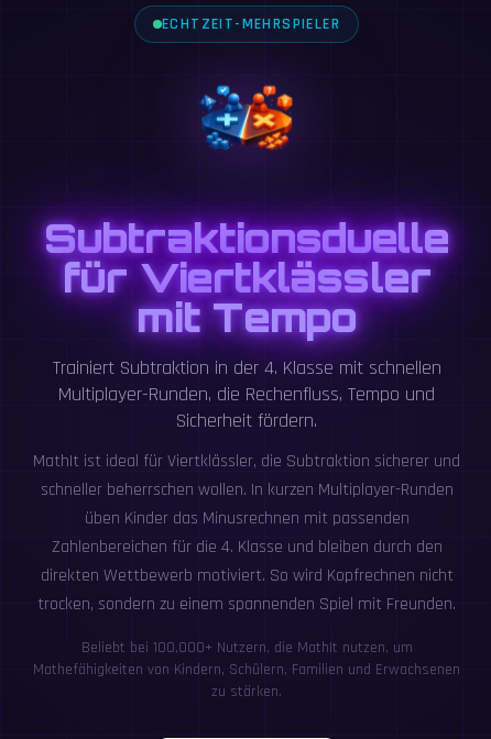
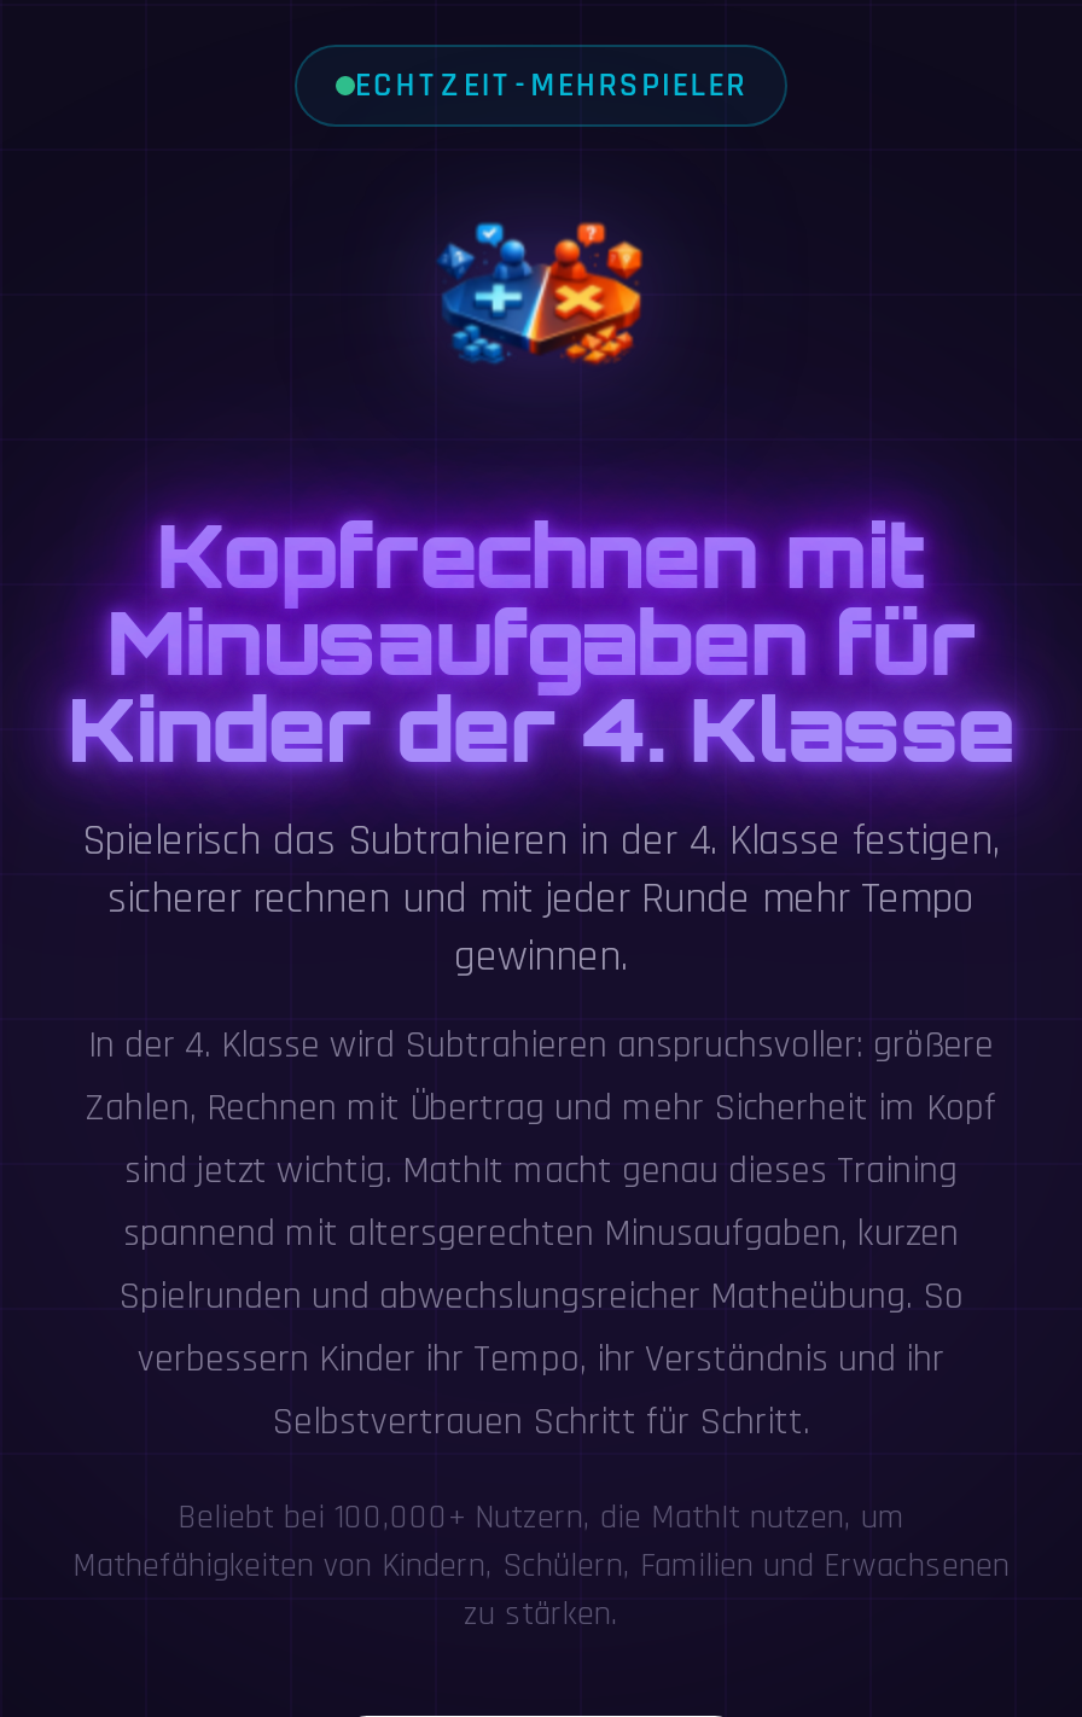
[44,214,450,434] Subtraktionsduelle | für Viertklässler | mit Tempo | Trainiert Subtraktion in der 4. Klasse mit schnellen | Multiplayer-Runden, die Rechenfluss, Tempo und | Sicherheit fördern. -> [68,501,1014,984] Kopfrechnen mit | Minusaufgaben für | Kinder der 4. Klasse | Spielerisch das Subtrahieren in der 4. Klasse festigen, | sicherer rechnen und mit jeder Runde mehr Tempo | gewinnen.
[33,450,460,616] MathIt ist ideal für Viertklässler, die Subtraktion sicherer und | schneller beherrschen wollen. In kurzen Multiplayer-Runden | üben Kinder das Minusrechnen mit passenden | Zahlenbereichen für die 4. Klasse und bleiben durch den | direkten Wettbewerb motiviert. So wird Kopfrechnen nicht | trocken, sondern zu einem spannenden Spiel mit Freunden. -> [86,1020,996,1447] In der 4. Klasse wird Subtrahieren anspruchsvoller: größere | Zahlen, Rechnen mit Übertrag und mehr Sicherheit im Kopf | sind jetzt wichtig. MathIt macht genau dieses Training | spannend mit altersgerechten Minusaufgaben, kurzen | Spielrunden und abwechslungsreicher Matheübung. So | verbessern Kinder ihr Tempo, ihr Verständnis und ihr | Selbstvertrauen Schritt für Schritt.

